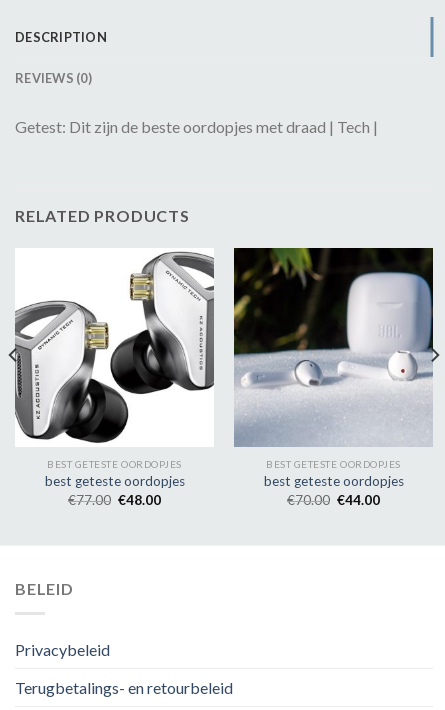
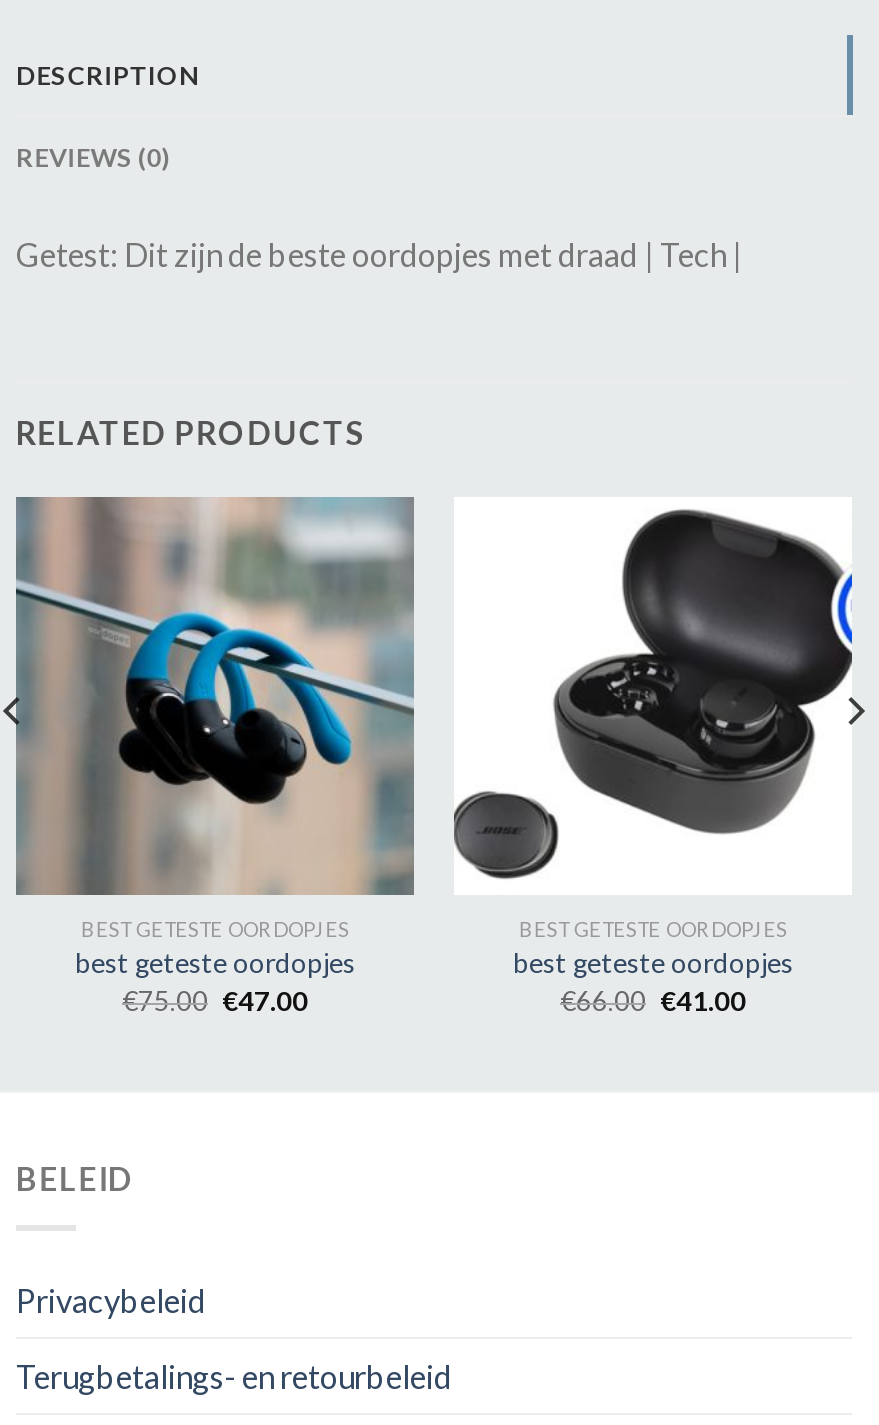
[15,248,214,447] [image] -> [14,495,416,897] [image]
[233,247,434,447] [image] -> [454,497,854,895] [image]
[68,491,161,507] €77.00 €48.00 -> [122,984,308,1016] €75.00 €47.00
[287,491,380,507] €70.00 €44.00 -> [560,984,746,1016] €66.00 €41.00

